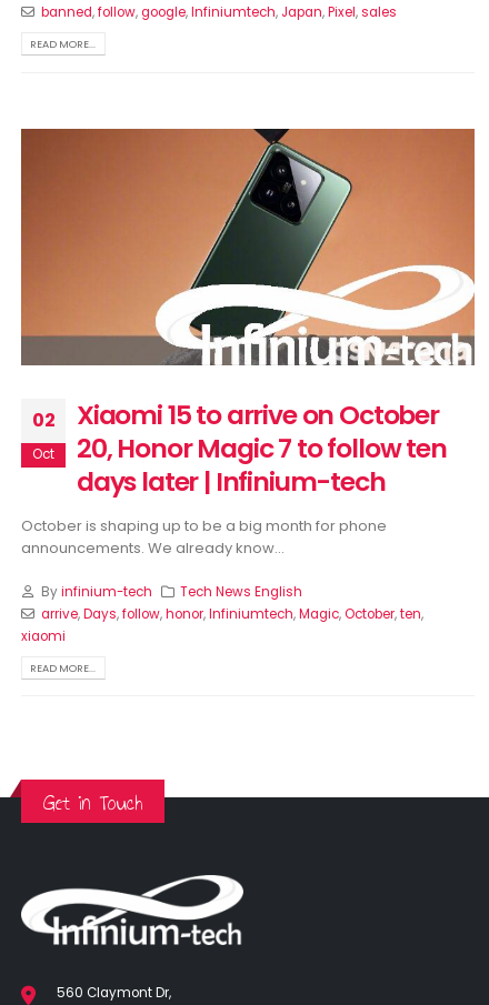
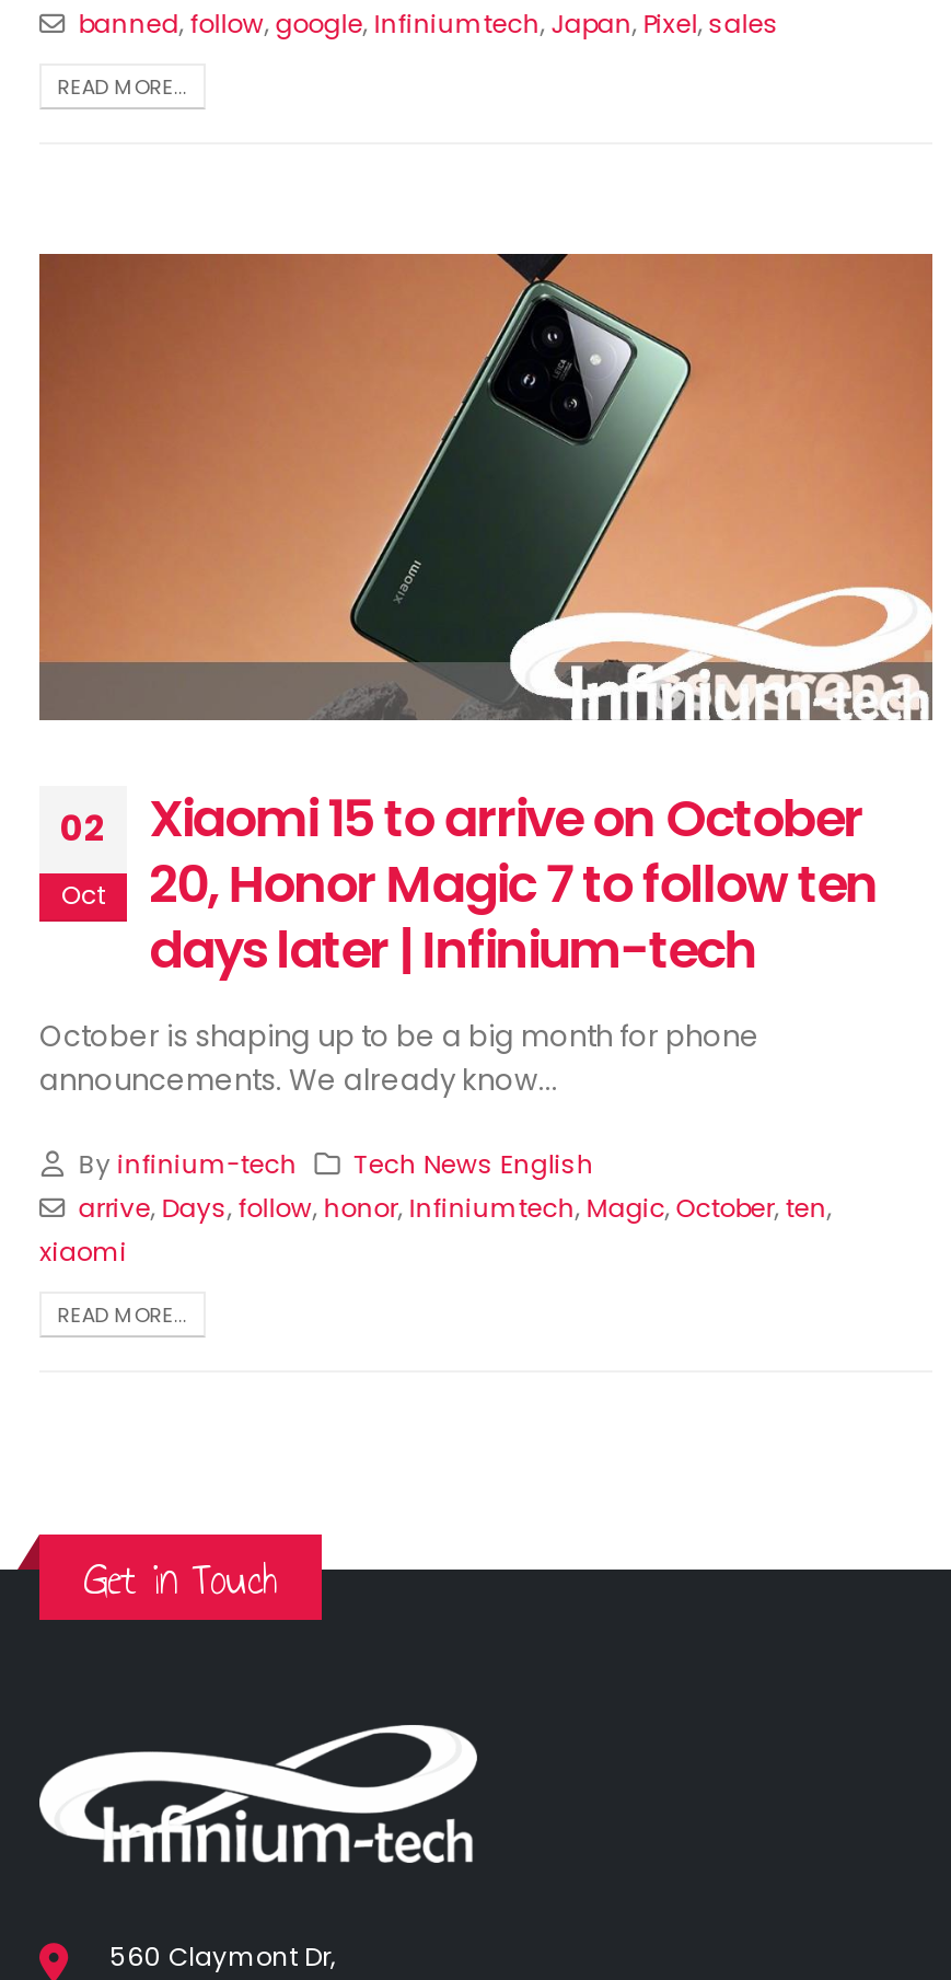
[154,264,476,366] [image] -> [304,523,935,722] [image]

